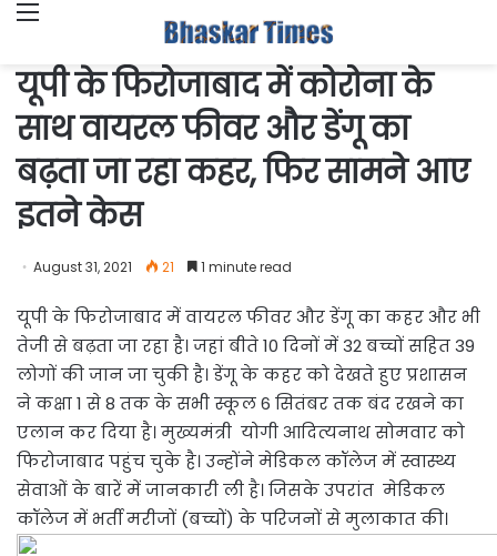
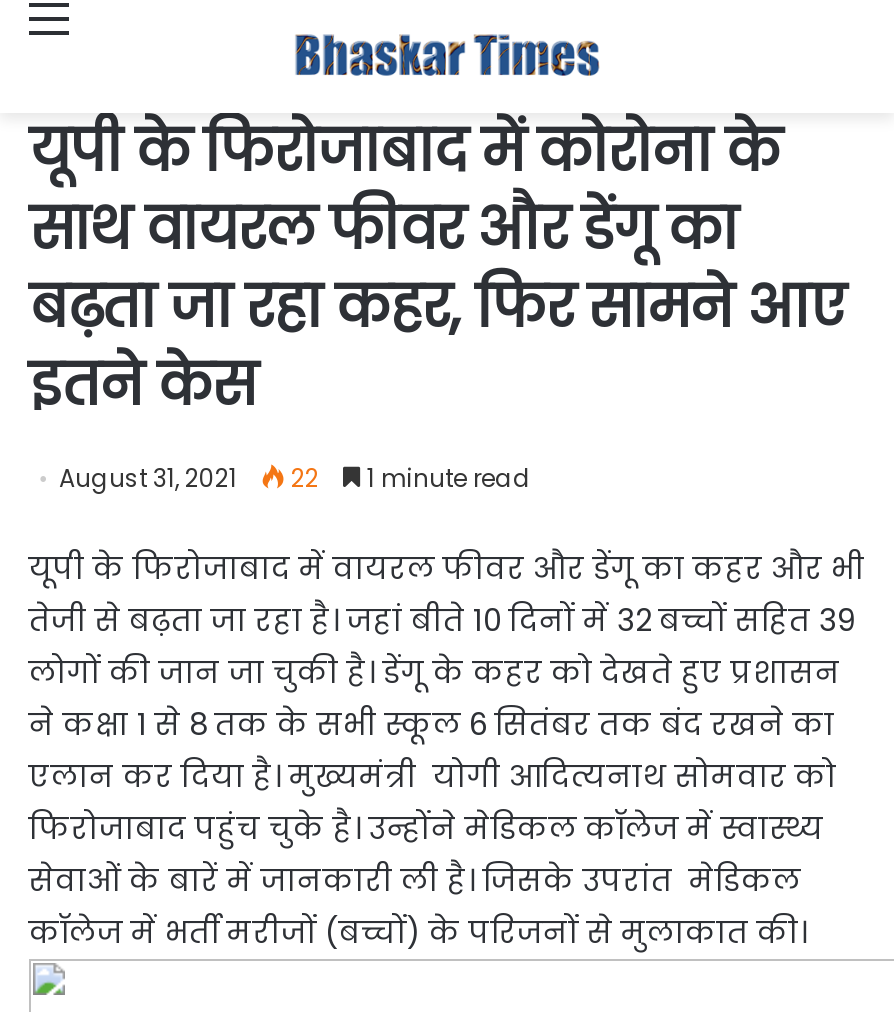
[33,257,292,276] August 31, 2021 21 1 minute read -> [59,460,531,494] August 31, 2021 22 1 minute read

